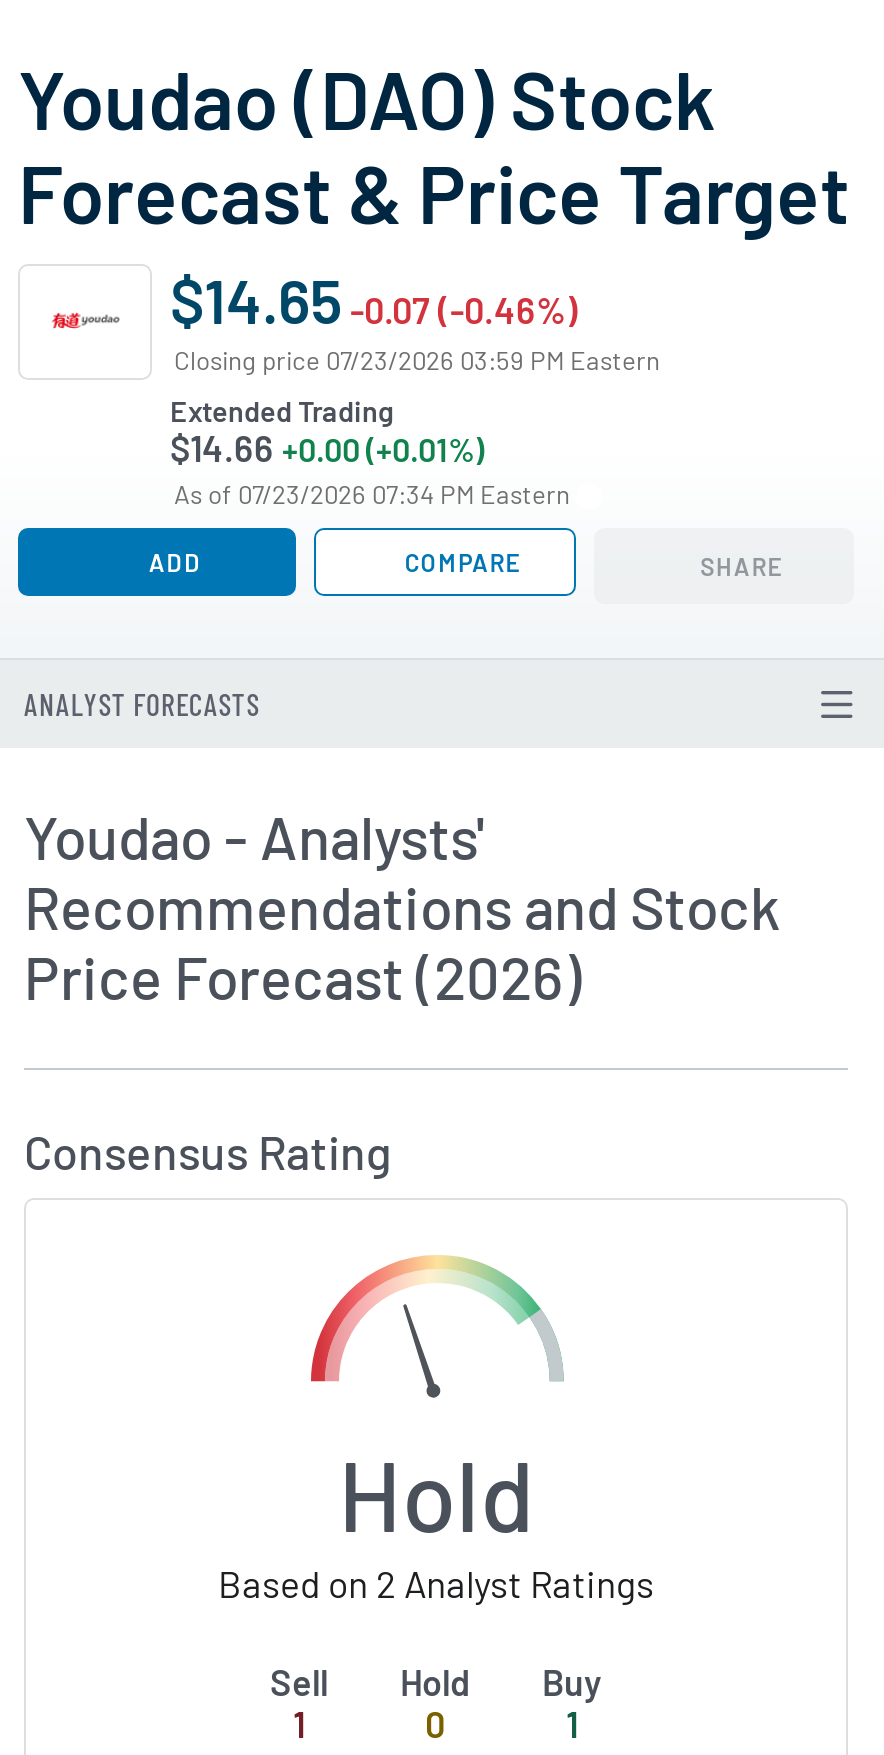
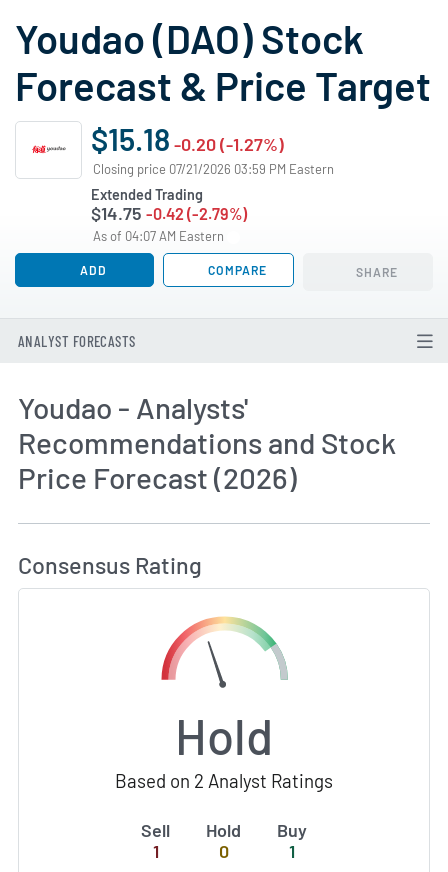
[170,262,578,336] $14.65 -0.07 (-0.46%) -> [91,120,284,157] $15.18 -0.20 (-1.27%)
[174,344,660,376] Closing price 07/23/2026 03:59 PM Eastern -> [93,161,334,177] Closing price 07/21/2026 03:59 PM Eastern
[170,426,576,510] $14.66 +0.00 (+0.01%) | As of 07/23/2026 07:34 PM Eastern -> [91,202,247,244] $14.75 -0.42 (-2.79%) | As of 04:07 AM Eastern

